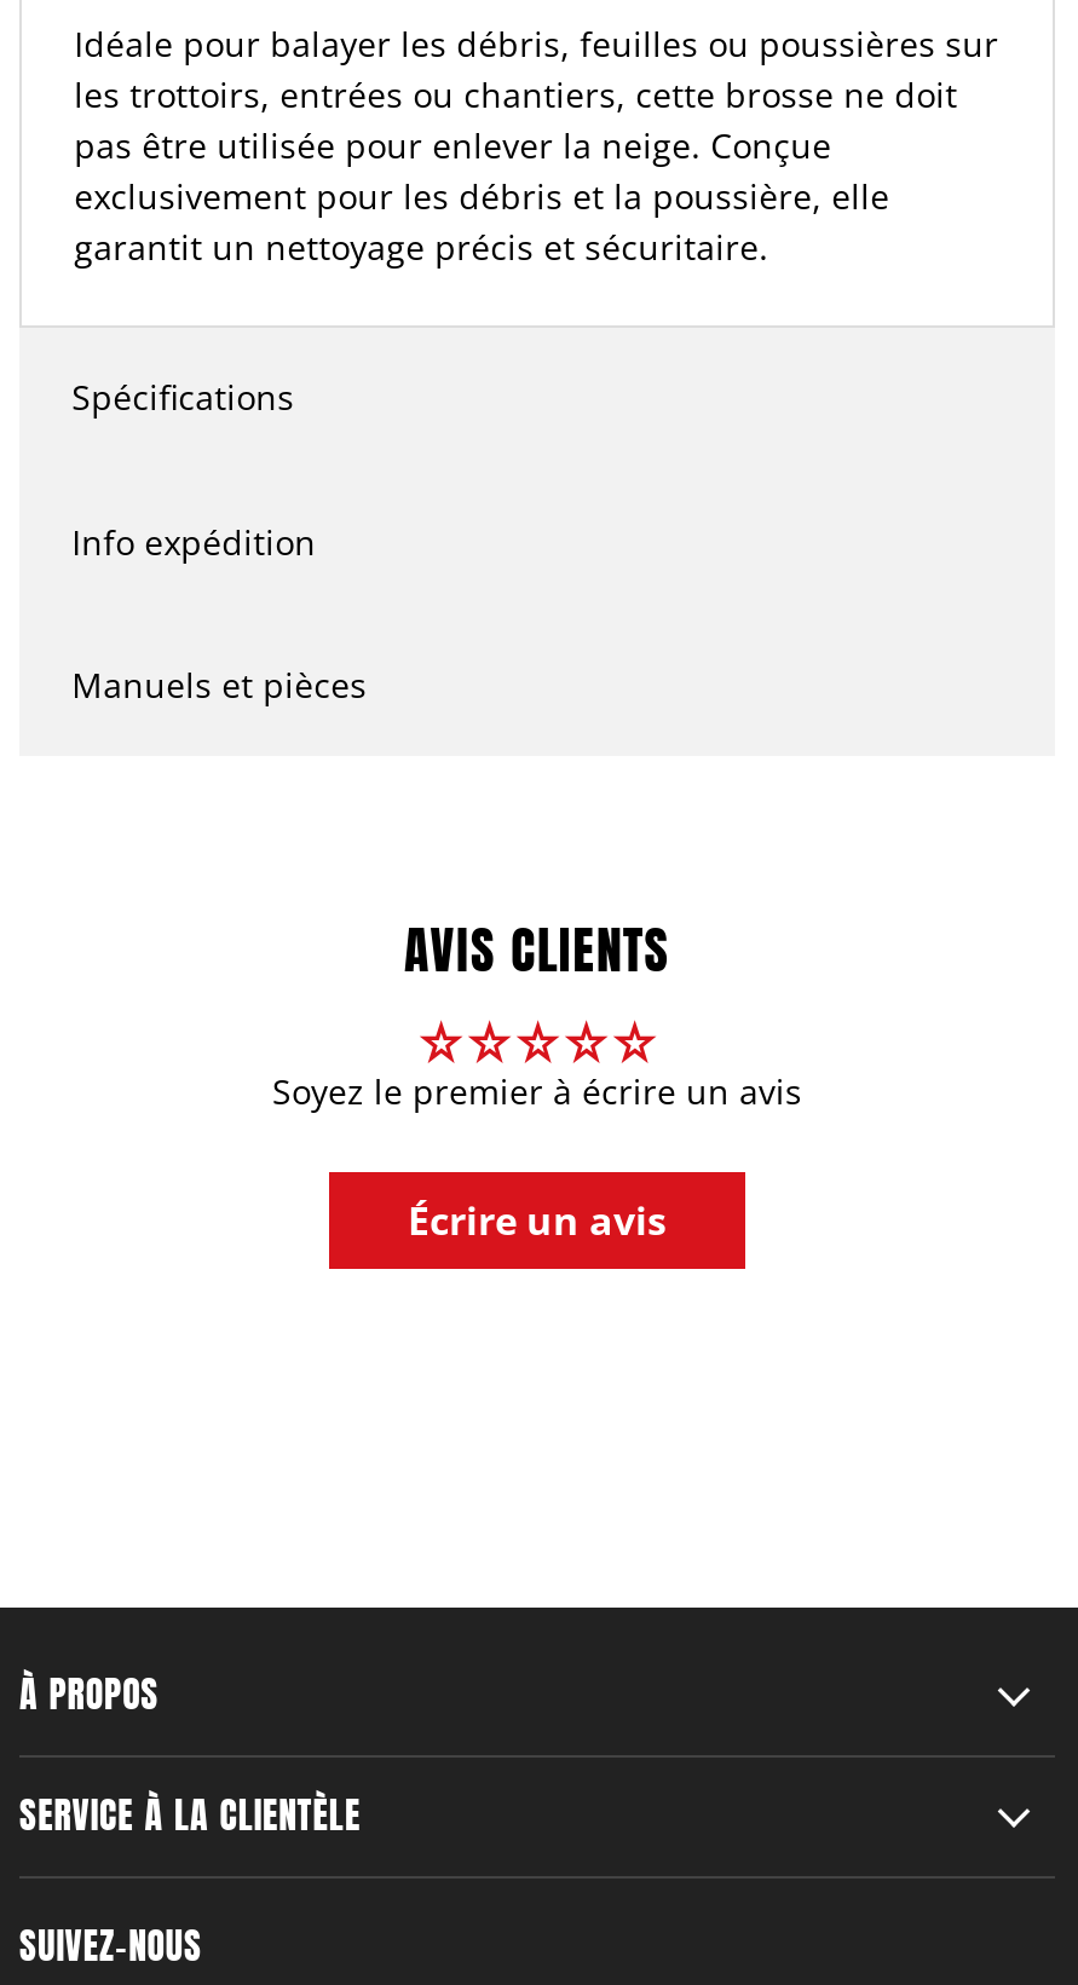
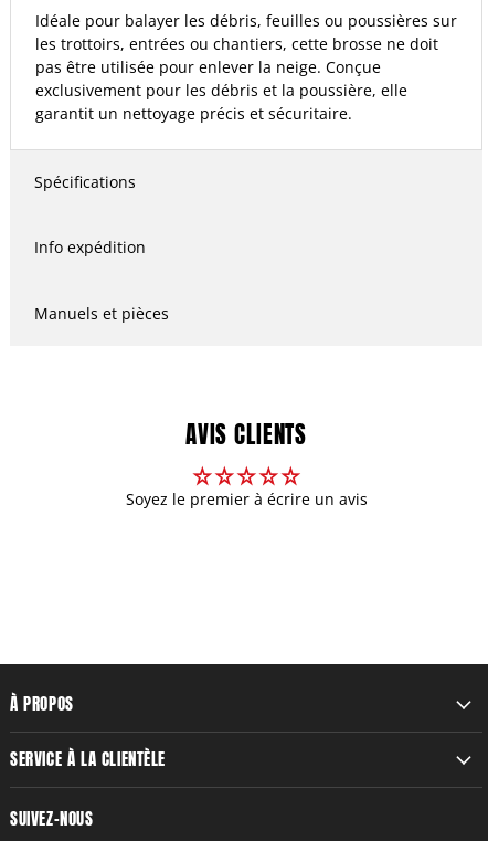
[408,1194,667,1248] Écrire un avis -> none

